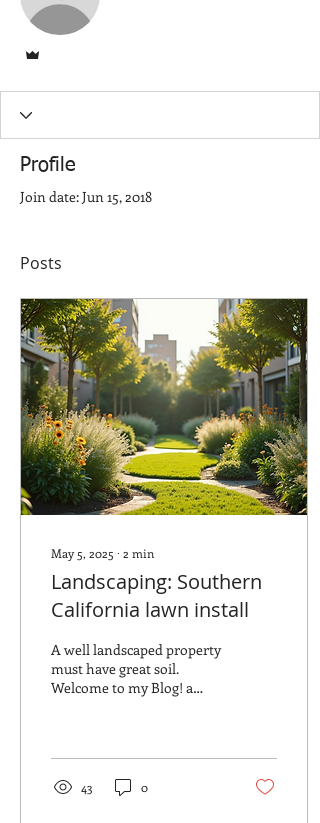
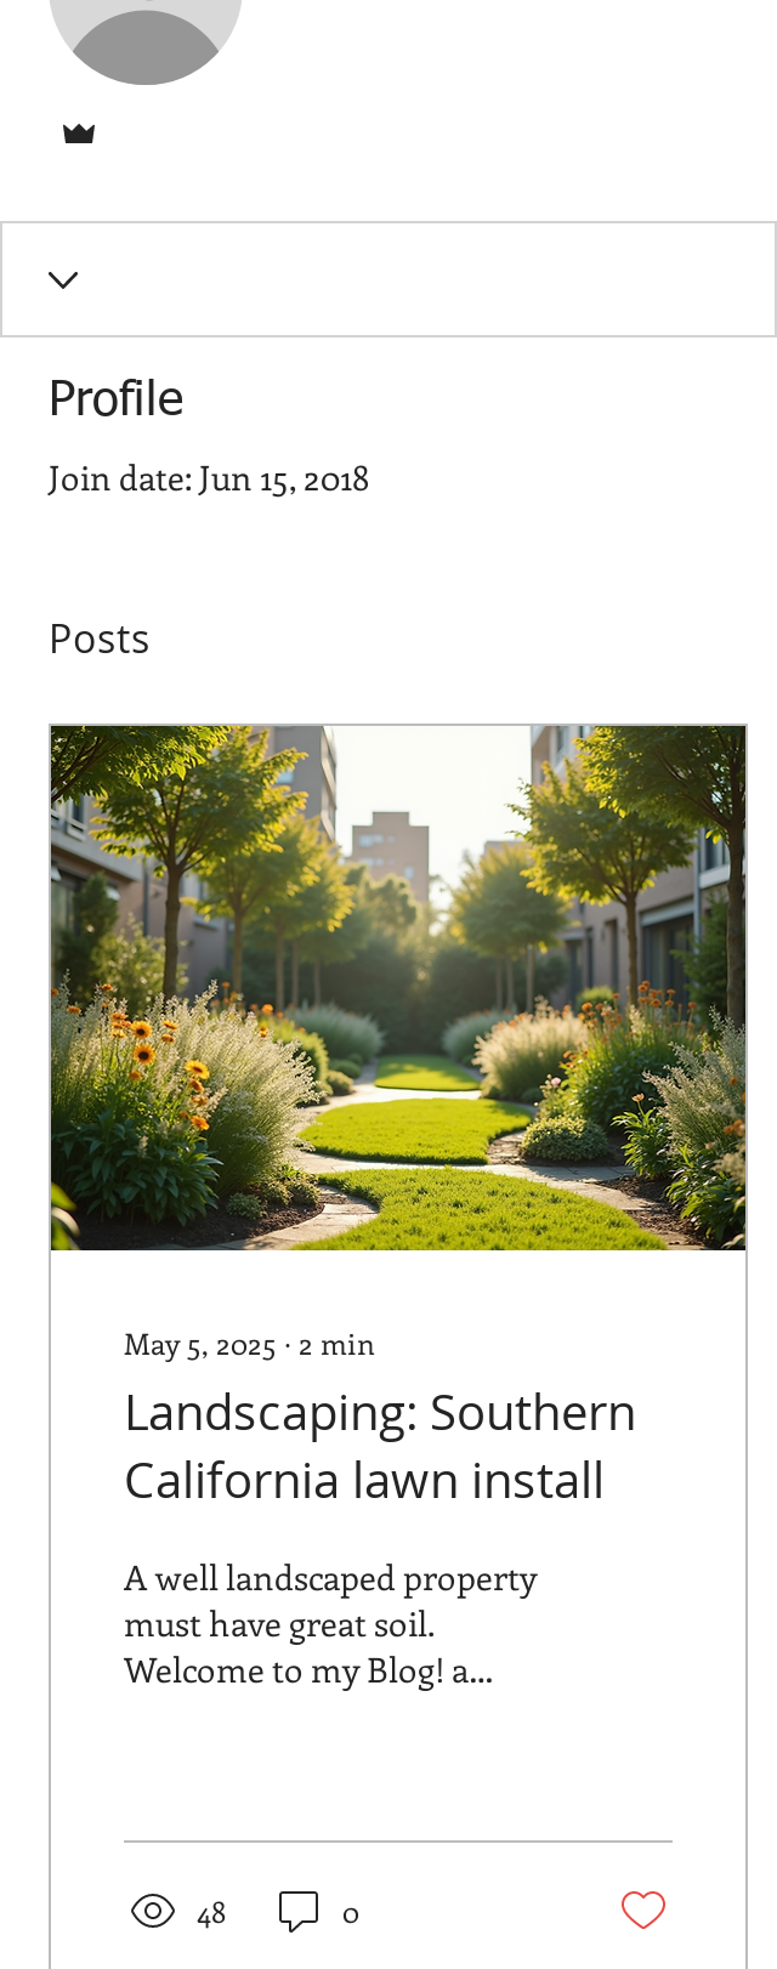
[81,779,93,795] 43 -> [197,1891,226,1930] 48

